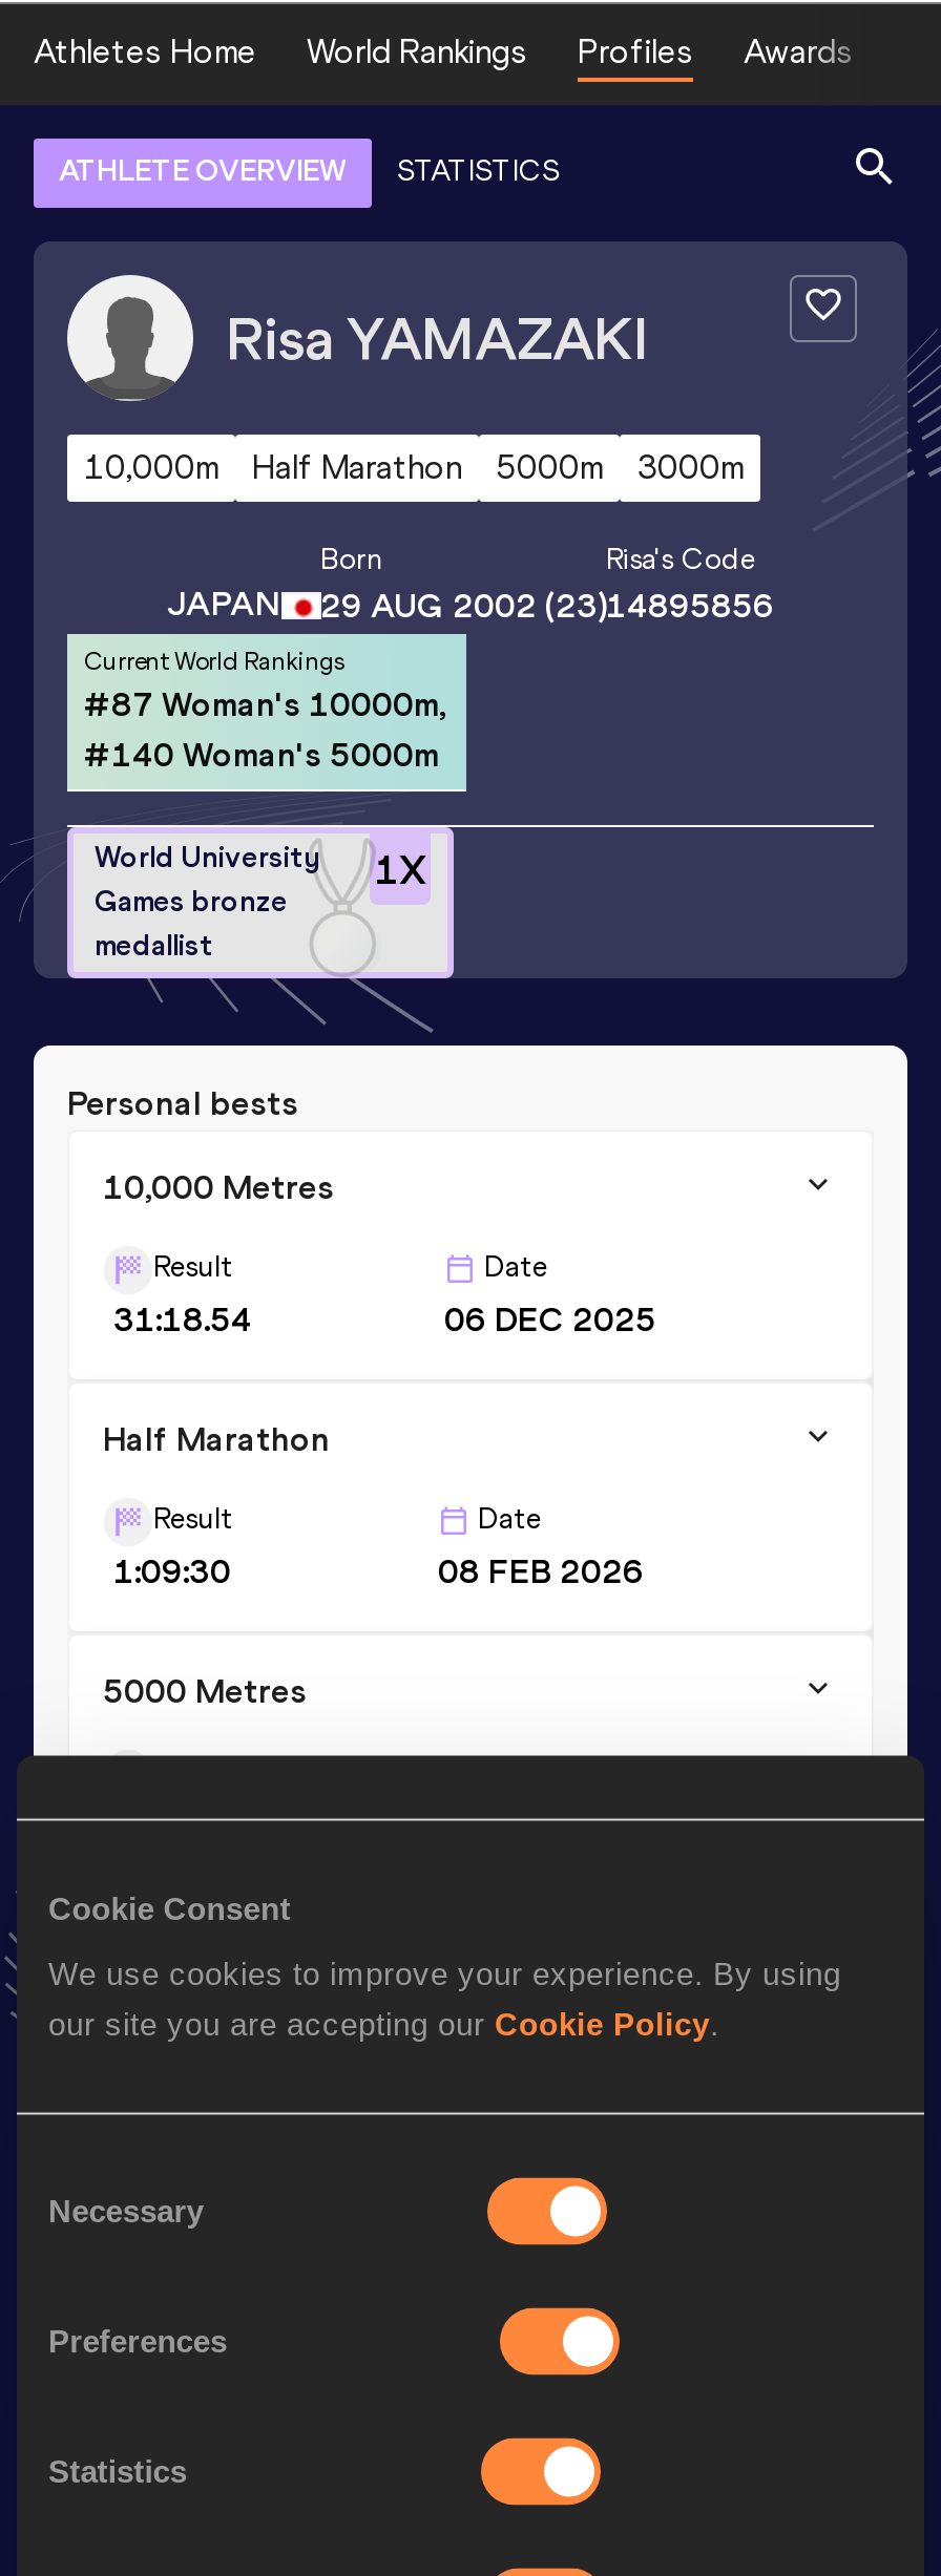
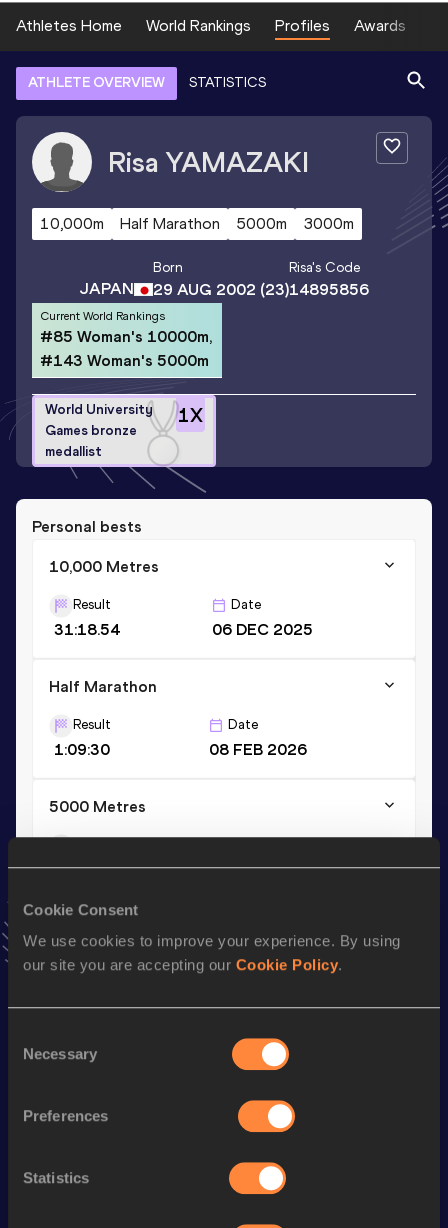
[84,683,445,723] #87 Woman's 10000m, -> [40,326,212,345] #85 Woman's 10000m,
[84,734,439,774] #140 Woman's 5000m -> [40,350,209,369] #143 Woman's 5000m

